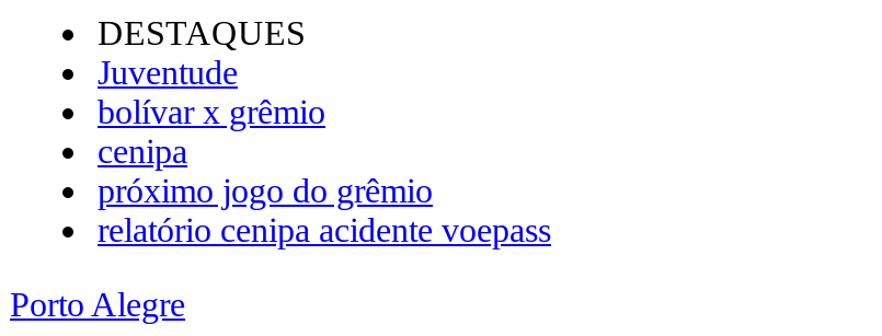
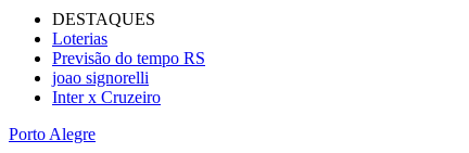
[98,54,551,248] Juventude | bolívar x grêmio | cenipa | próximo jogo do grêmio | relatório cenipa acidente voepass -> [52,29,205,106] Loterias | Previsão do tempo RS | joao signorelli | Inter x Cruzeiro

